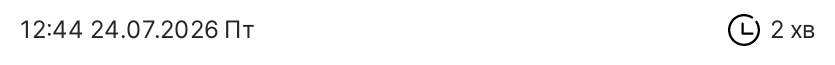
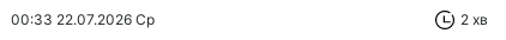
[20,13,254,43] 12:44 24.07.2026 Пт -> [11,10,155,28] 00:33 22.07.2026 Ср

